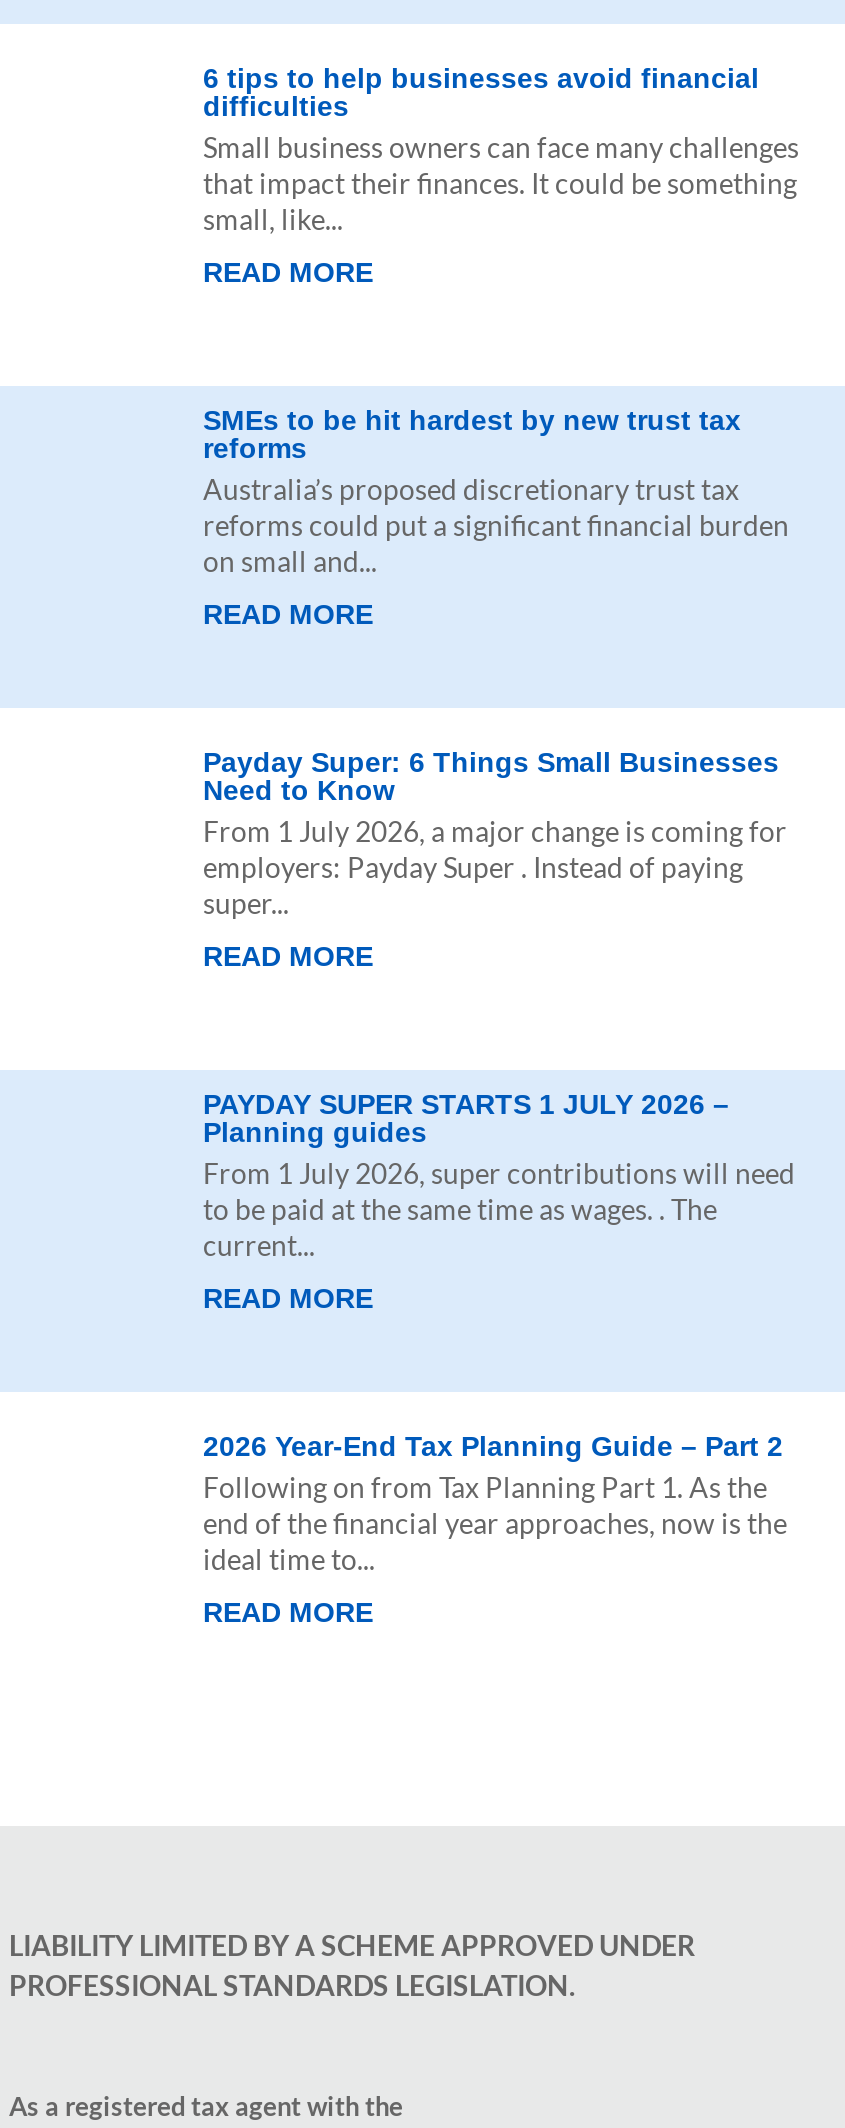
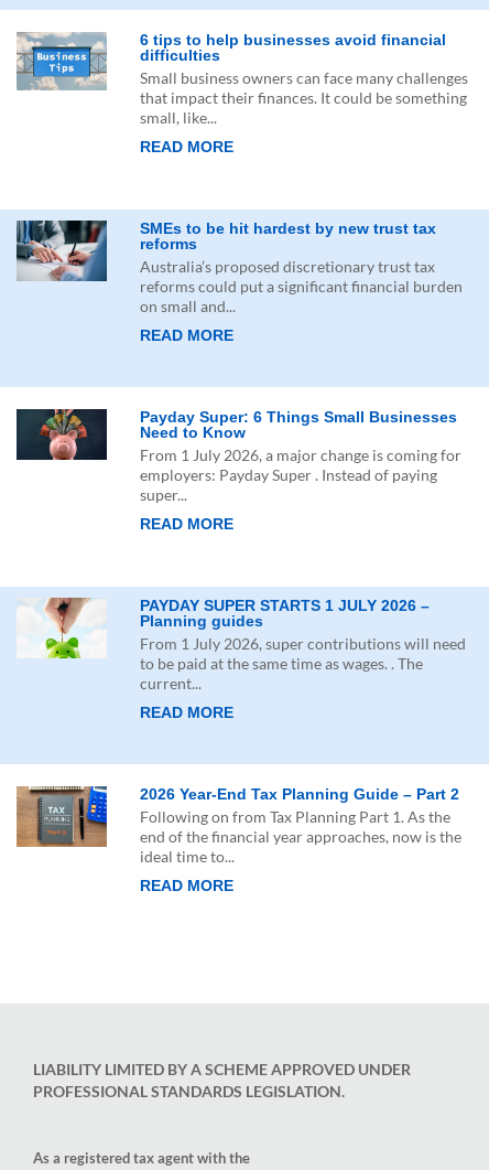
none -> [15,31,108,92] [image]
none -> [15,219,108,282] [image]
none -> [15,408,108,461] [image]
none -> [18,597,106,659] [image]
none -> [15,785,108,848] [image]

